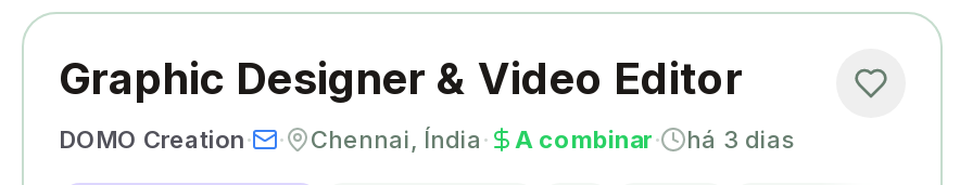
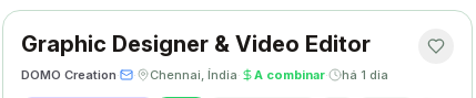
[686,124,797,155] há 3 dias -> [342,67,388,83] há 1 dia

